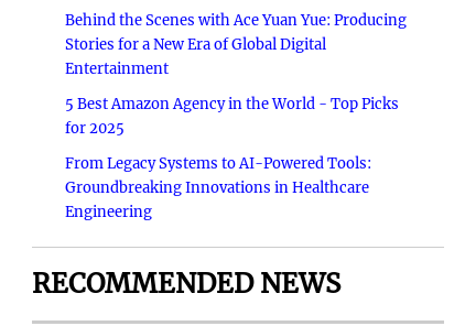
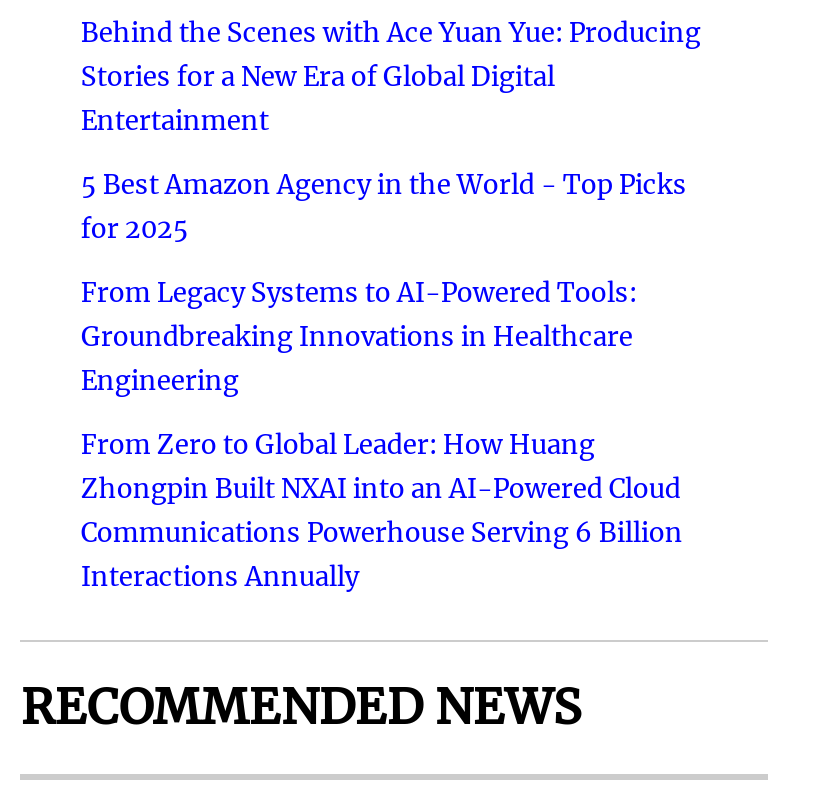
none -> [81,428,683,594] From Zero to Global Leader: How Huang | Zhongpin Built NXAI into an AI-Powered Cloud | Communications Powerhouse Serving 6 Billion | Interactions Annually

